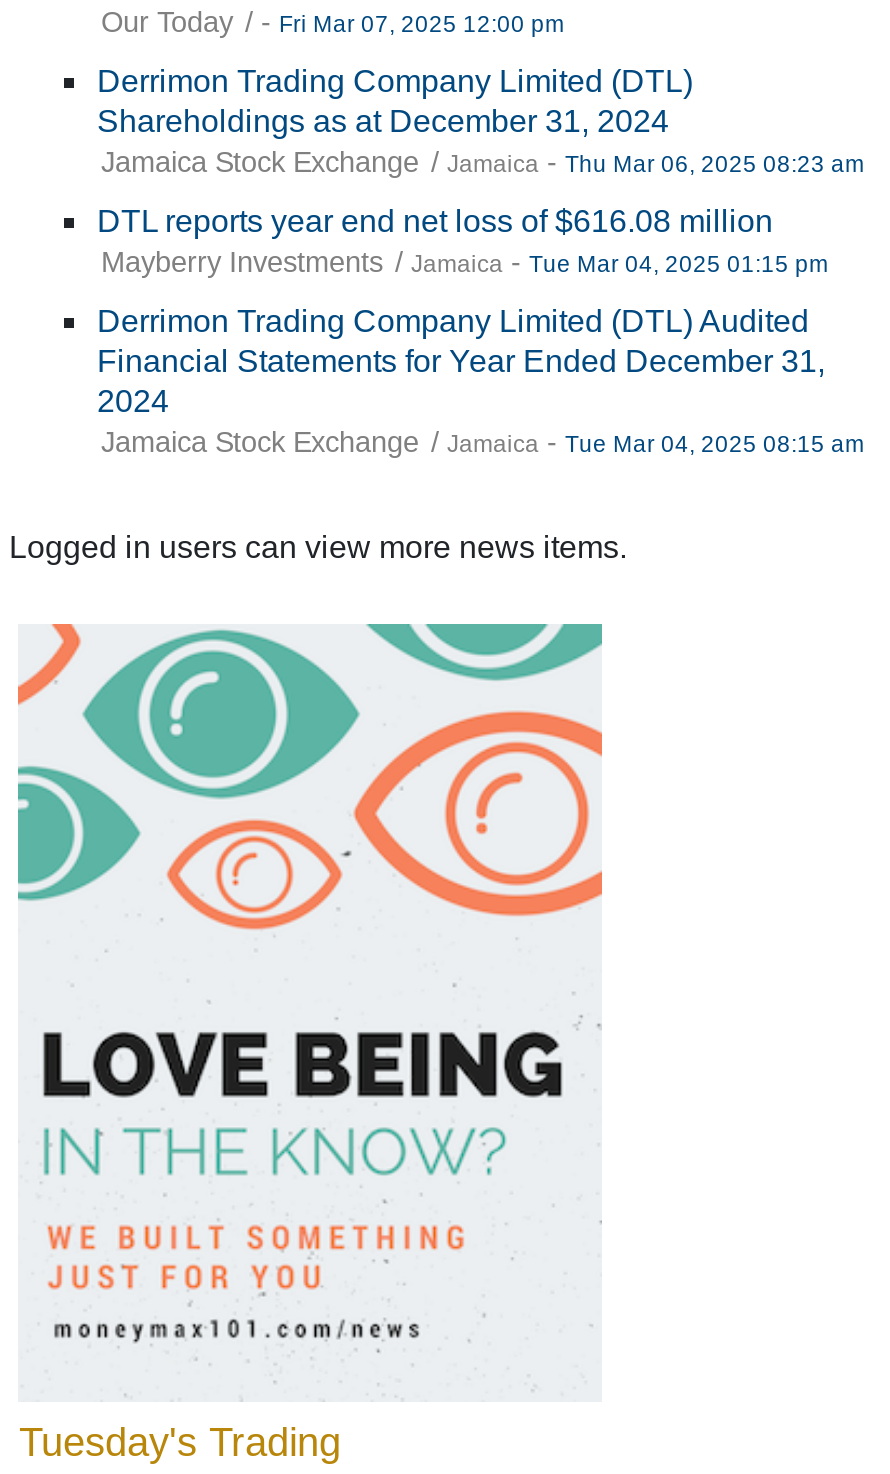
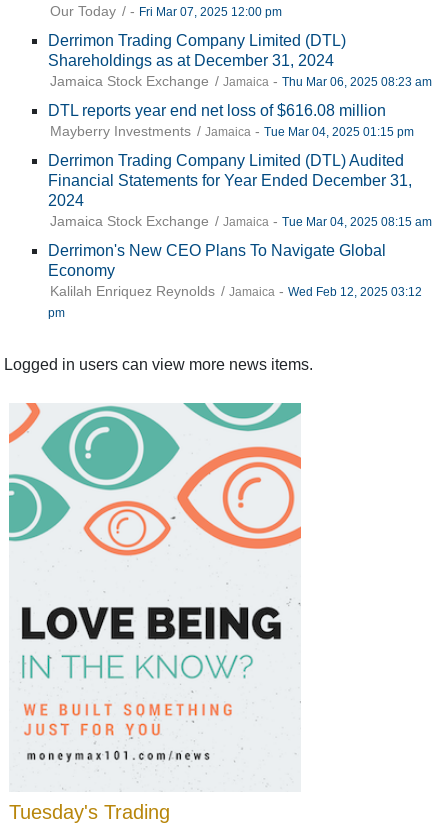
none -> [48,242,422,319] Derrimon's New CEO Plans To Navigate Global | Economy | Kalilah Enriquez Reynolds / Jamaica - Wed Feb 12, 2025 03:12 | pm

